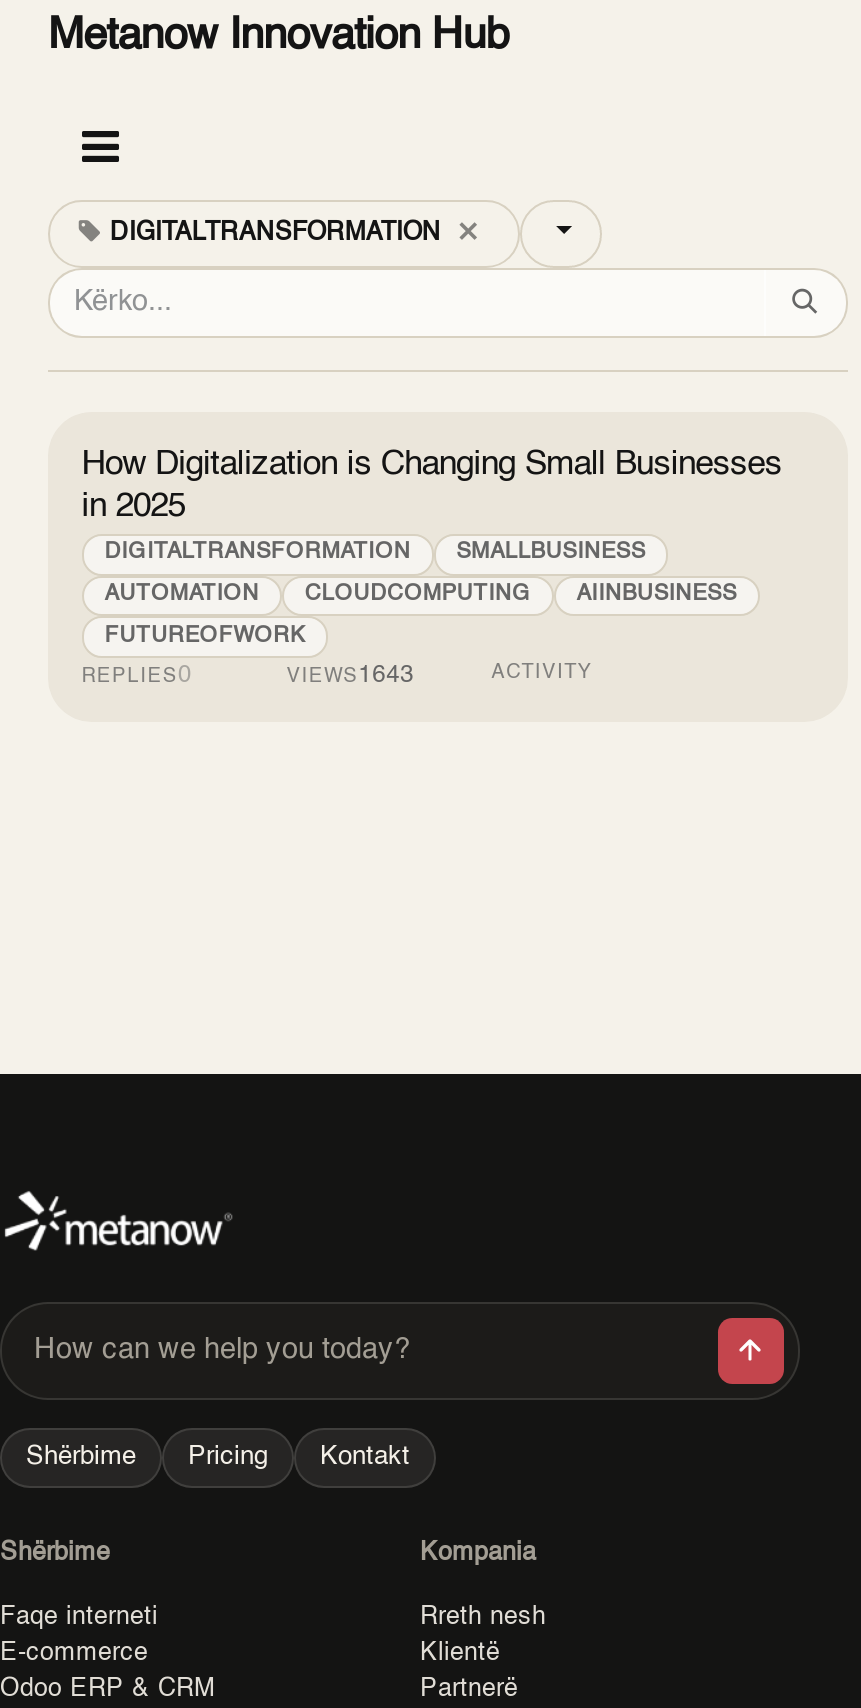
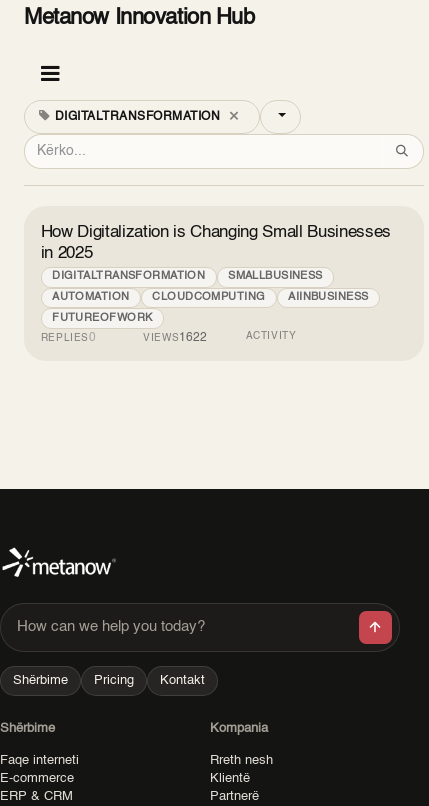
[358,664,414,688] 1643 -> [179,332,207,344] 1622
[0,1676,216,1702] Odoo ERP & CRM -> [0,790,73,803] ERP & CRM

